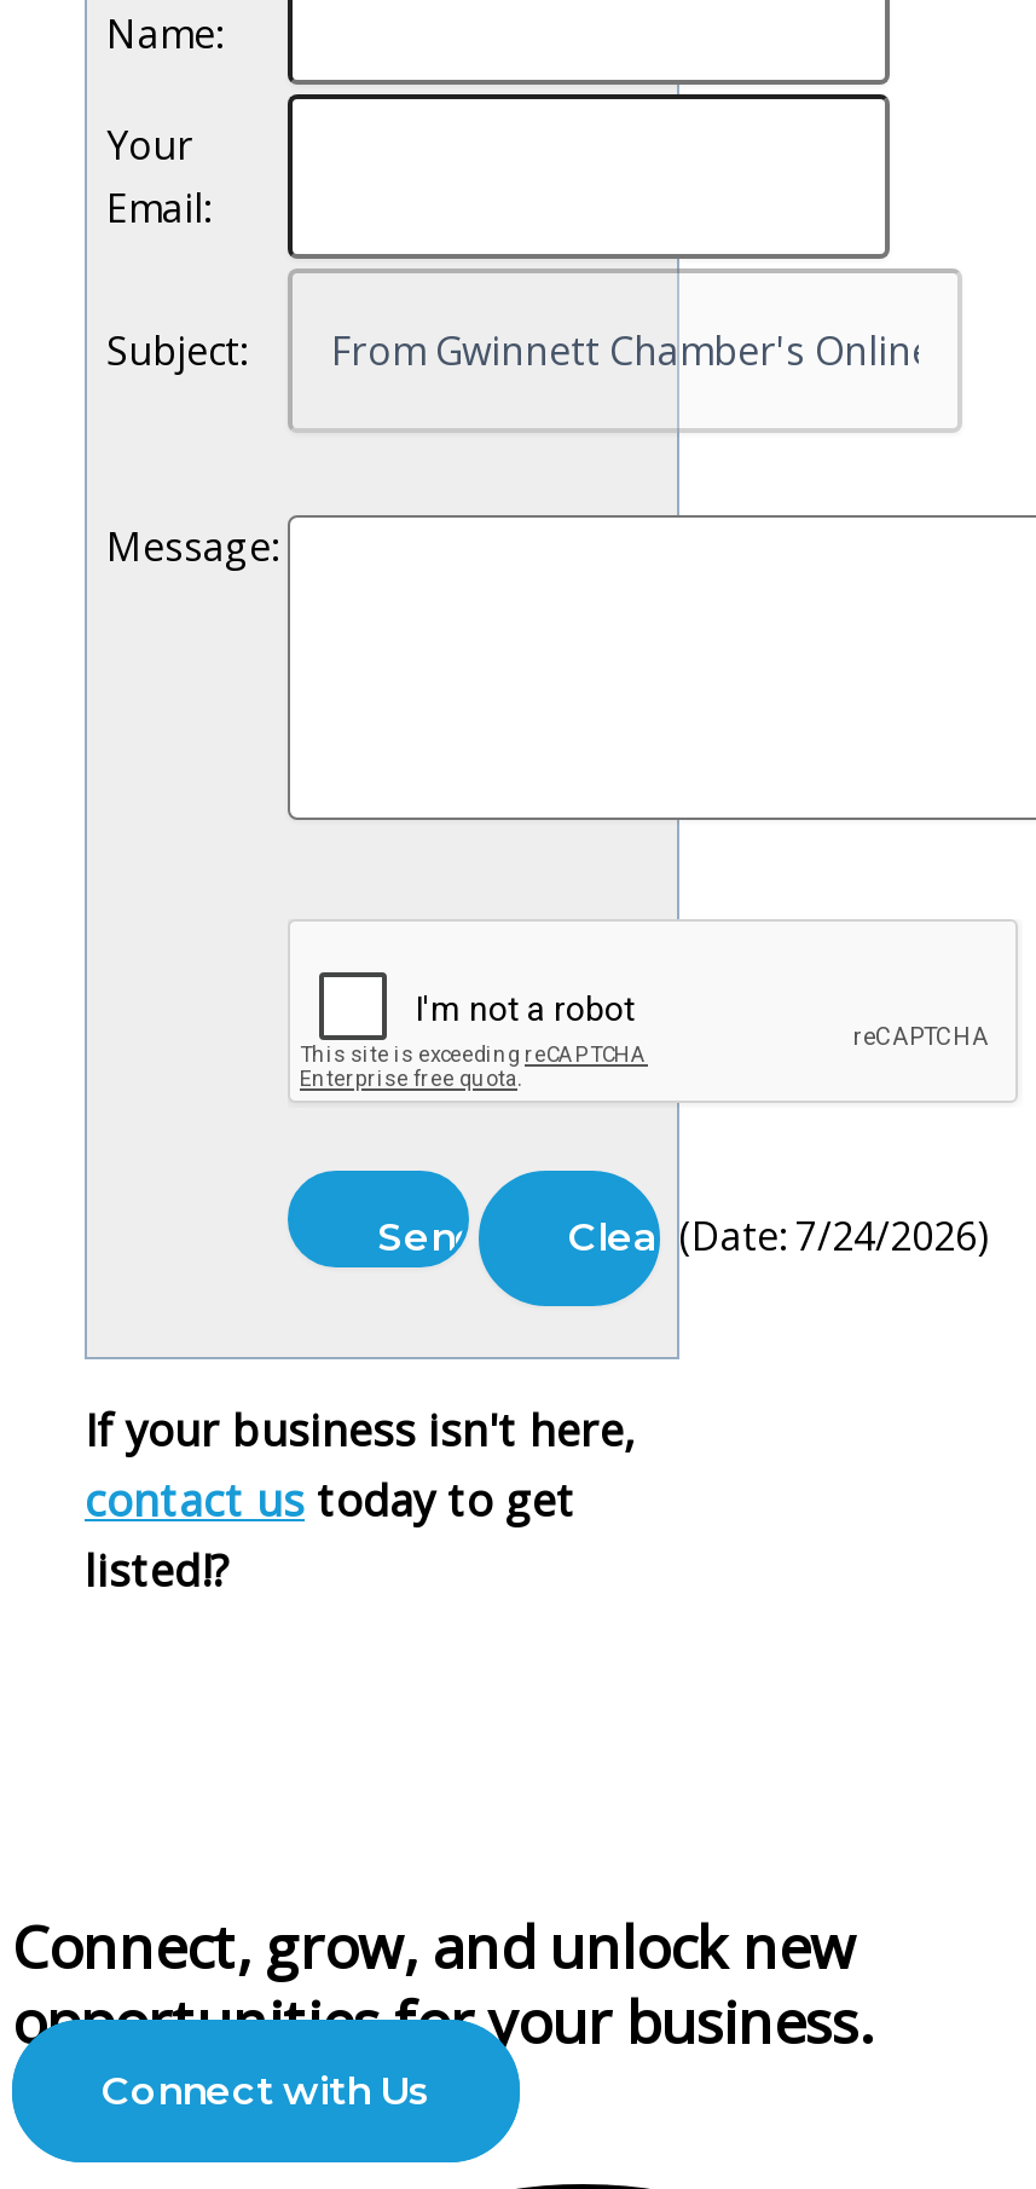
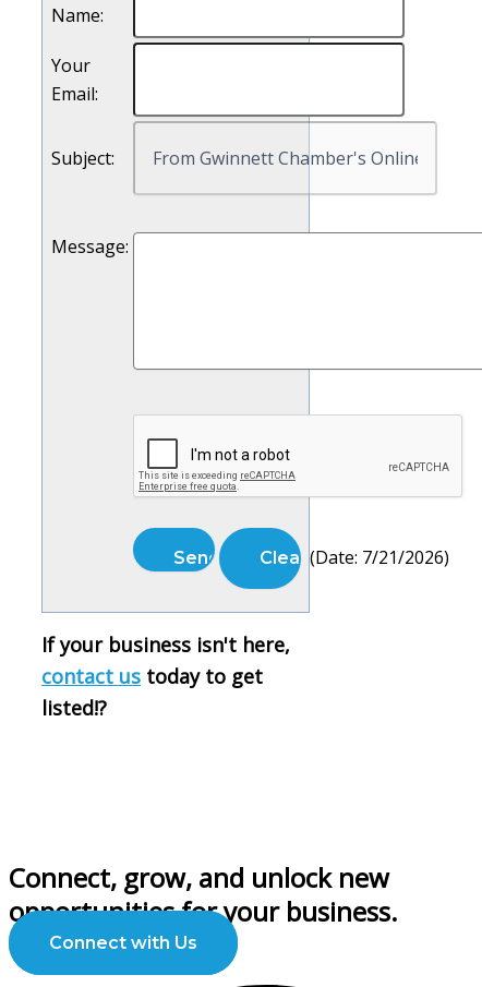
[660,1210,989,1264] (Date: 7/24/2026) -> [301,546,449,570] (Date: 7/21/2026)

